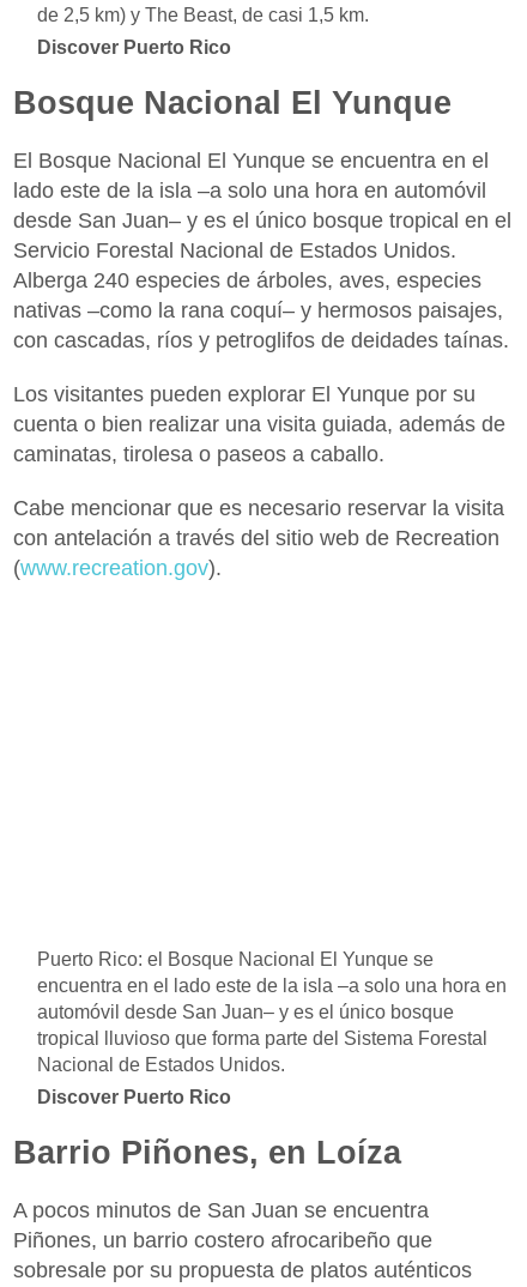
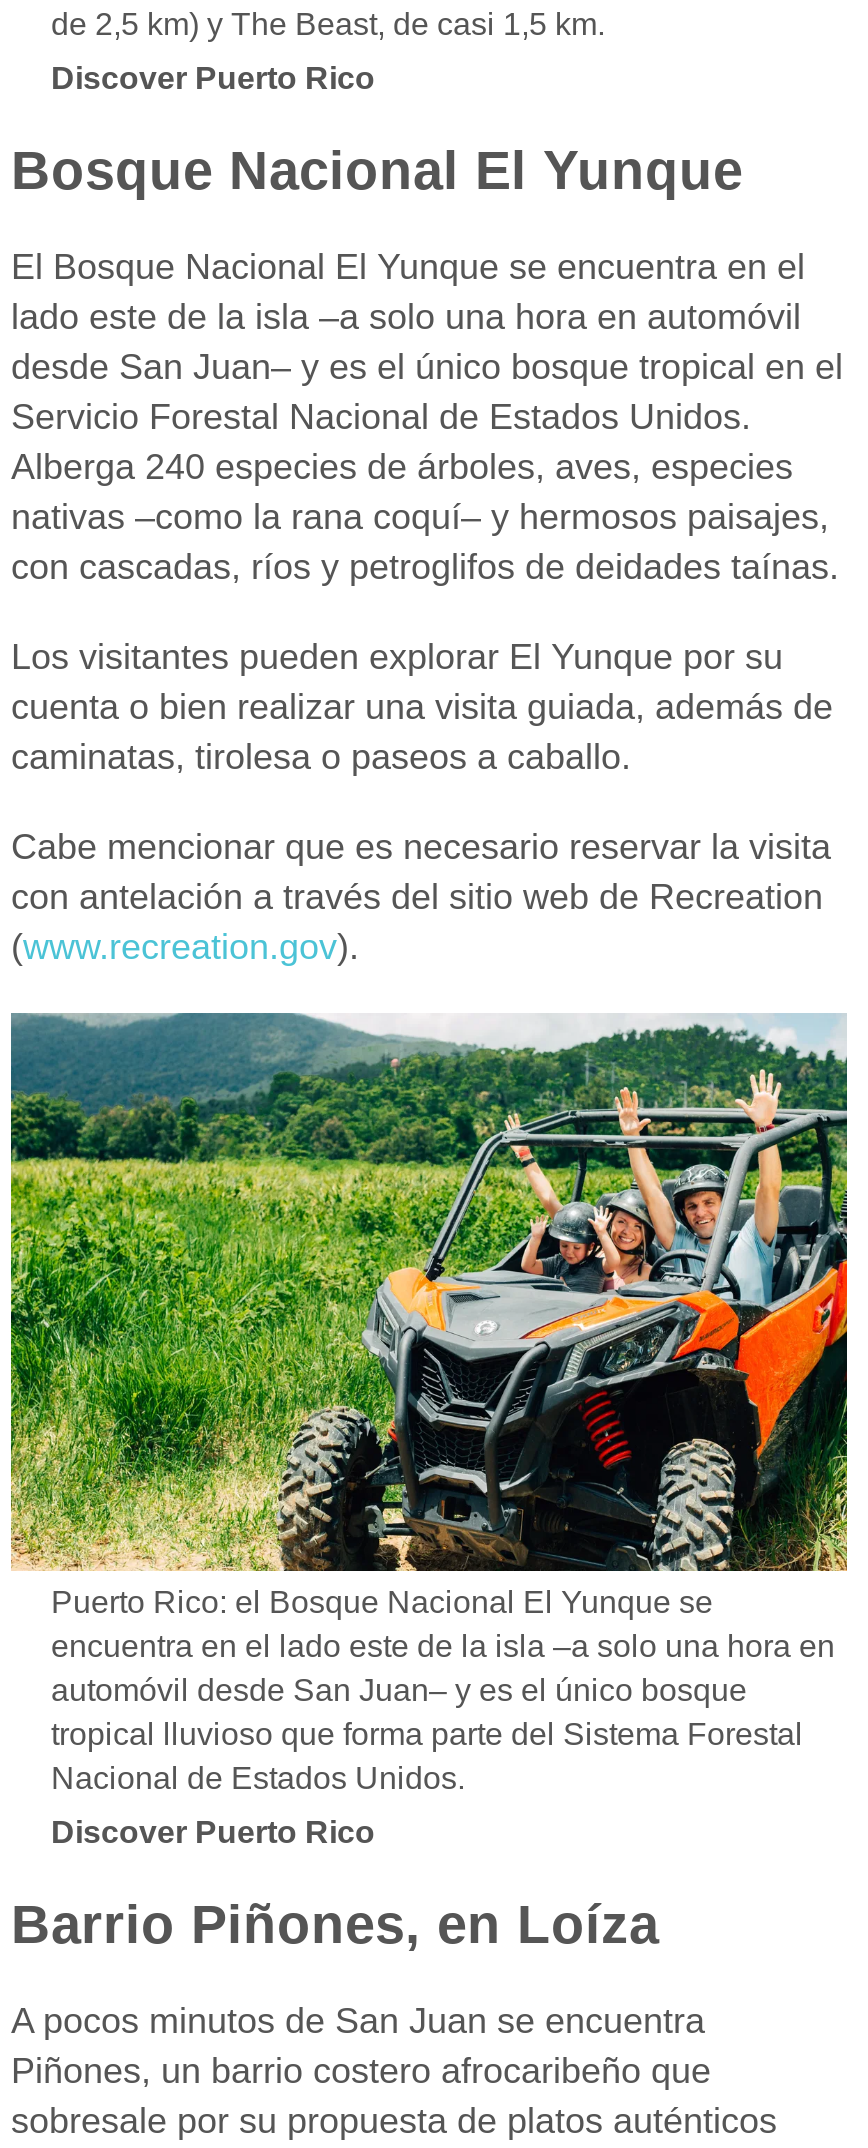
none -> [9,1010,849,1574] [image]

